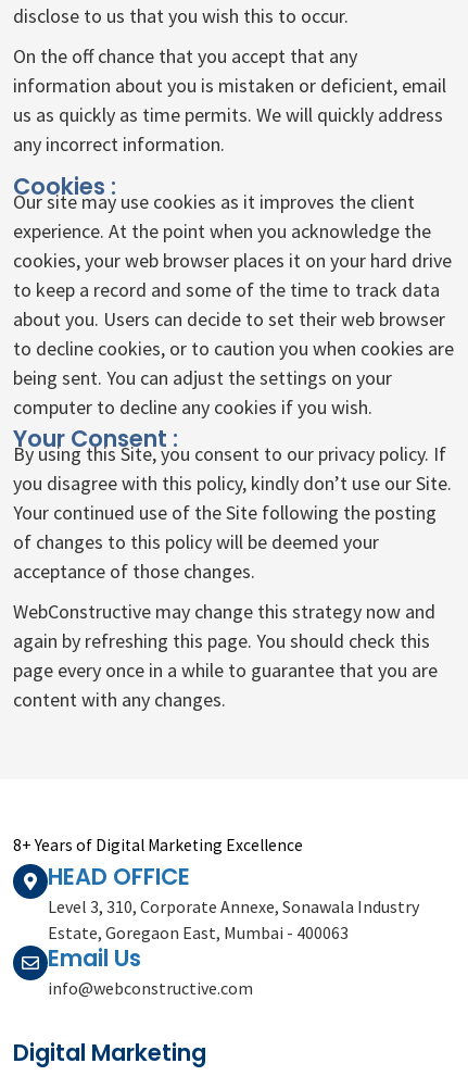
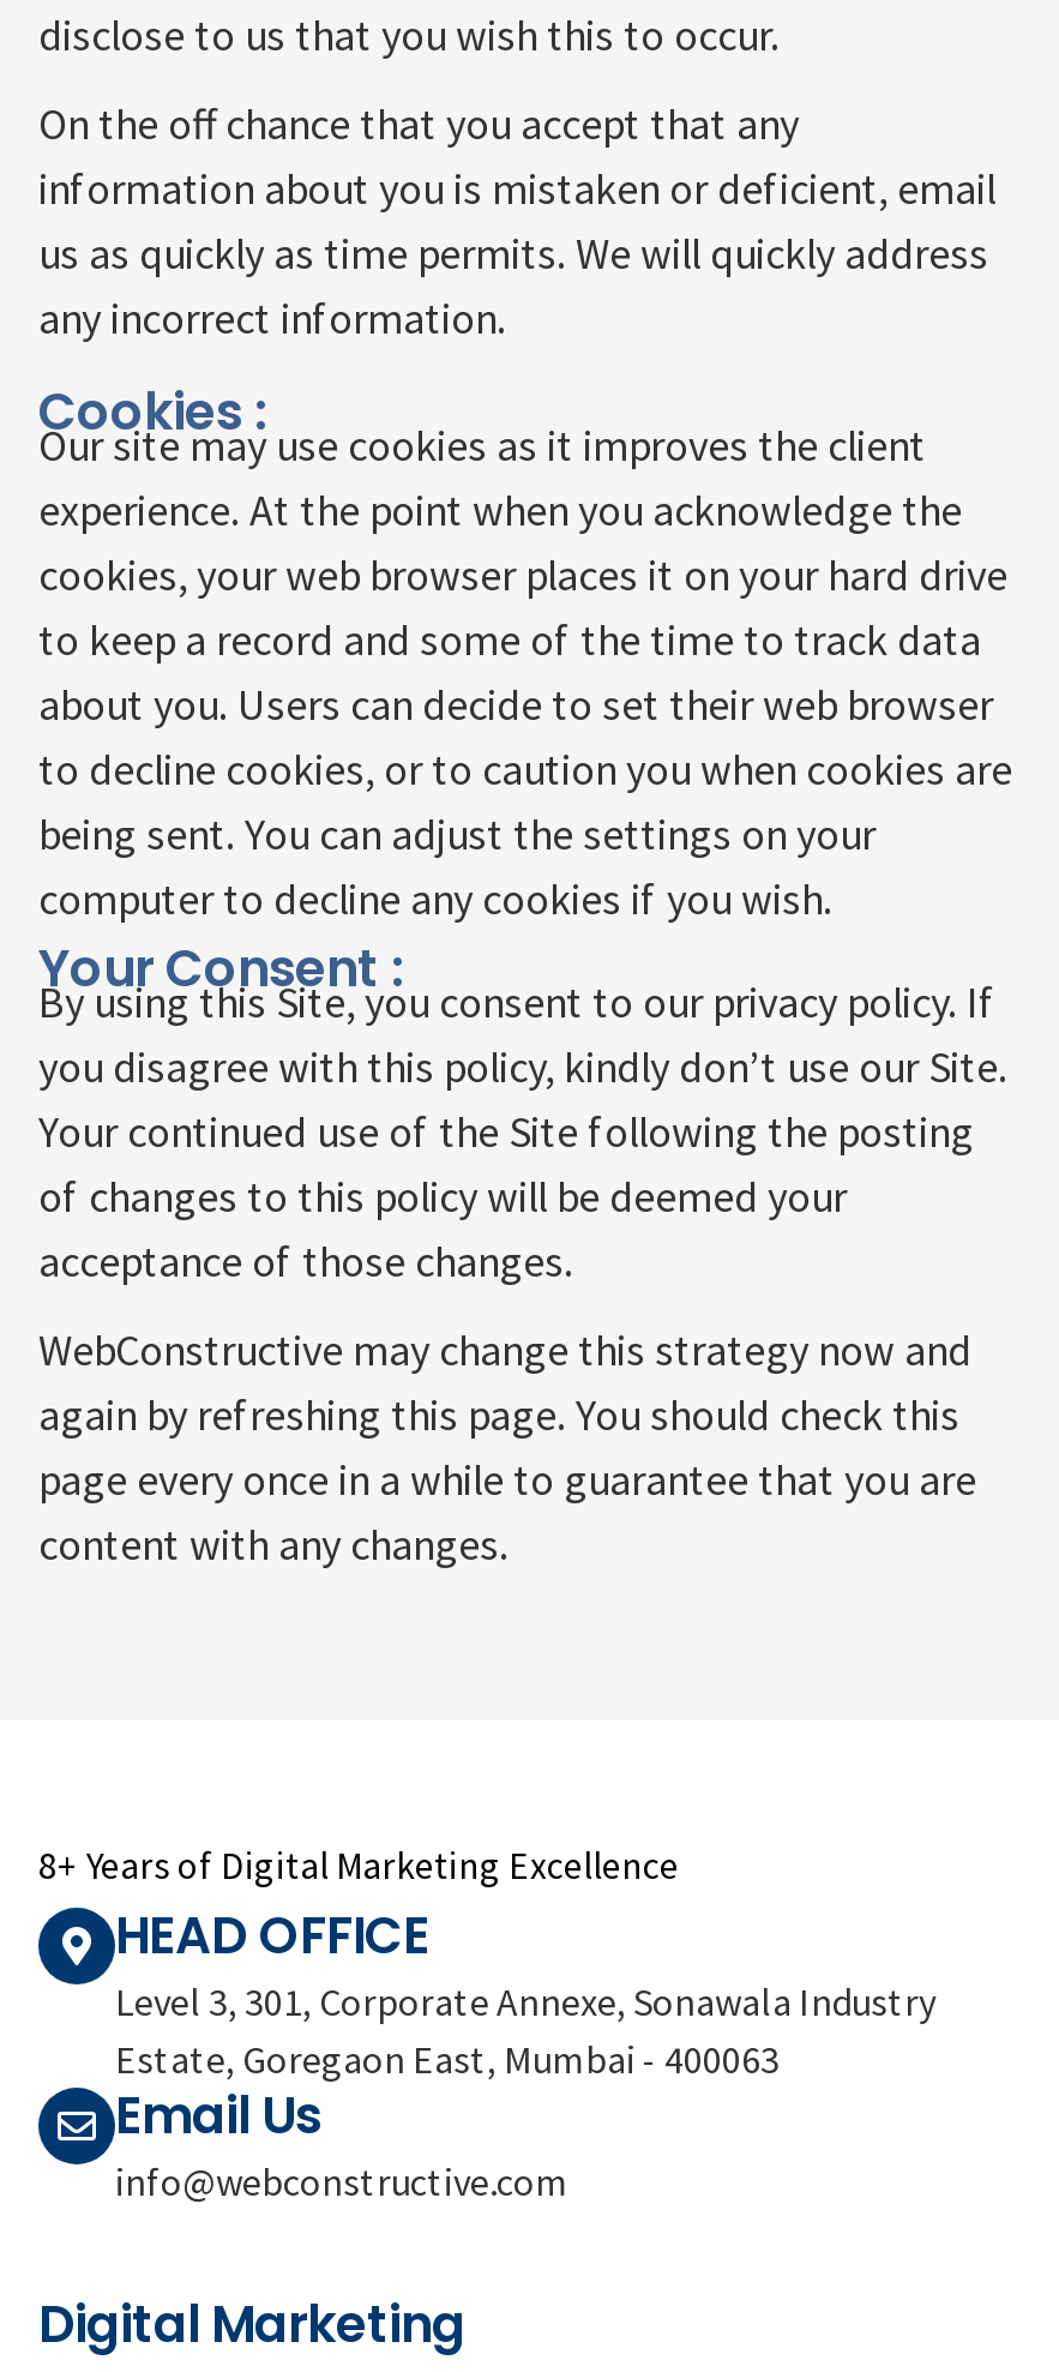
[48,896,419,917] Level 3, 310, Corporate Annexe, Sonawala Industry -> [115,1977,935,2025] Level 3, 301, Corporate Annexe, Sonawala Industry

